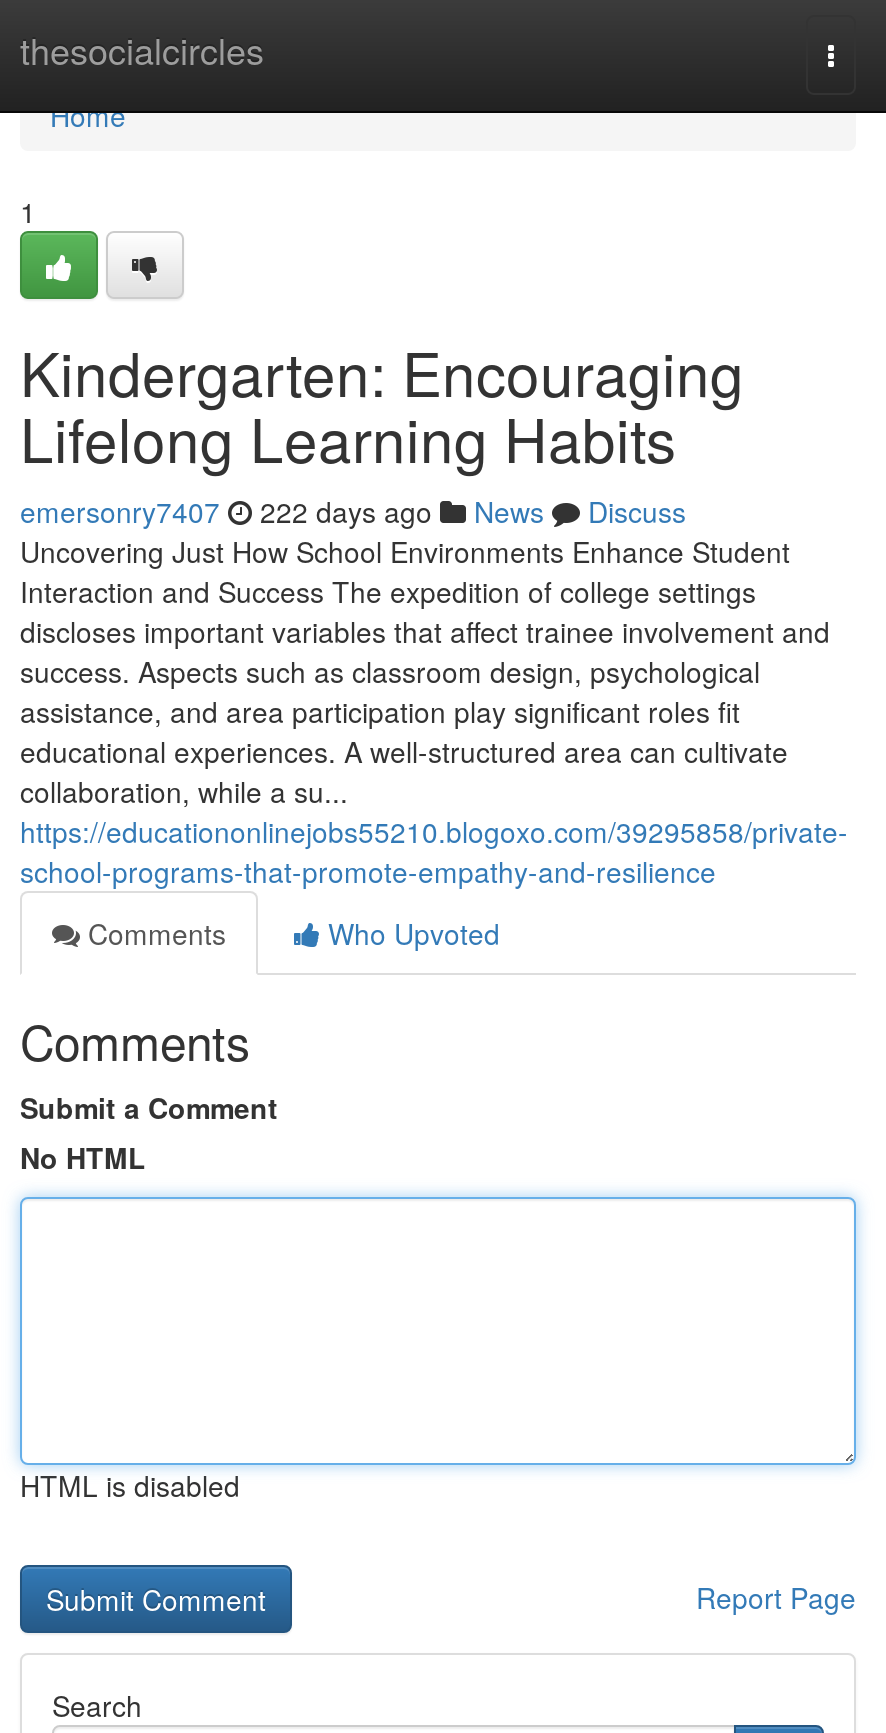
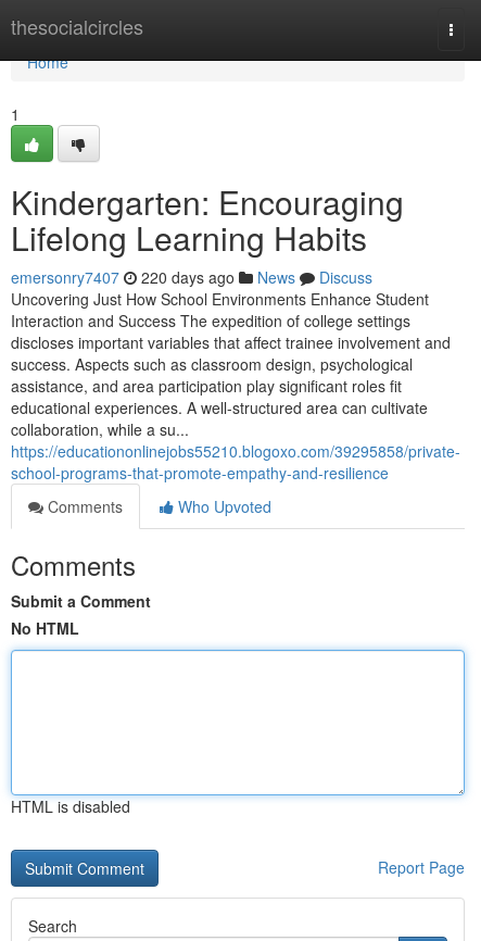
[20,491,686,531] emersonry7407 222 days ago News Discuss -> [11,266,372,288] emersonry7407 220 days ago News Discuss

